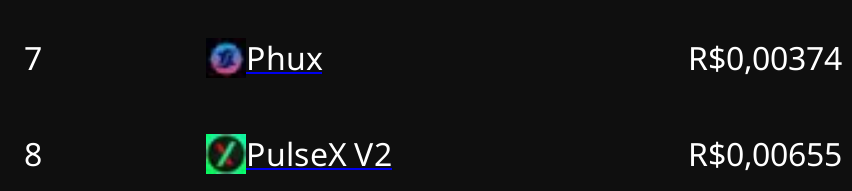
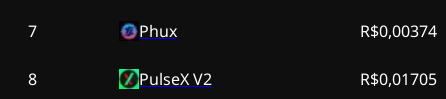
[688,132,842,176] R$0,00655 -> [360,68,437,90] R$0,01705

